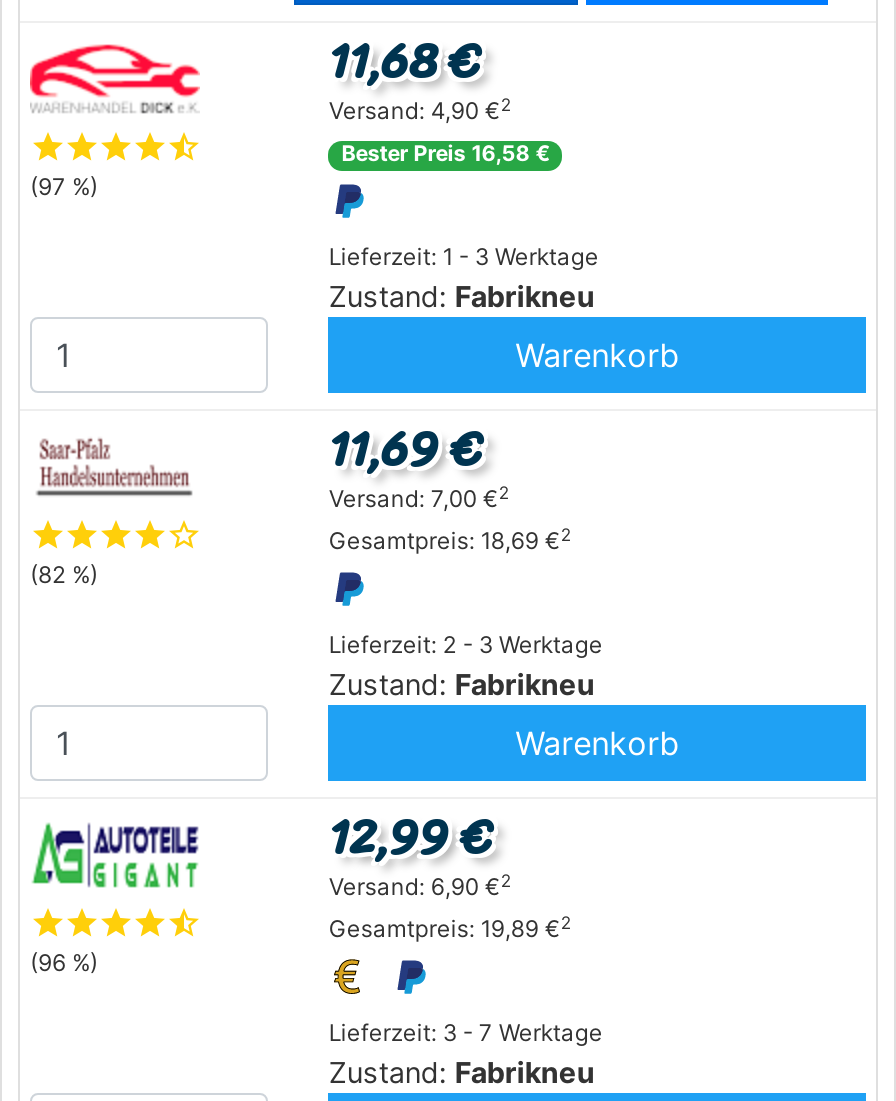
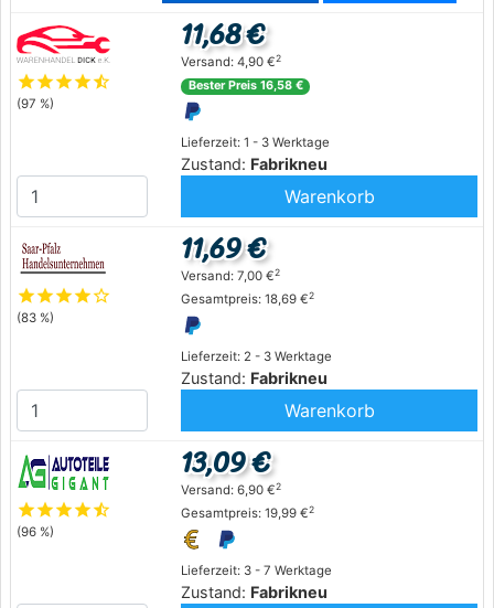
[30,561,98,589] (82 %) -> [17,310,54,326] (83 %)
[329,795,493,879] 12,99 € -> [181,439,270,486] 13,09 €
[329,913,571,943] Gesamtpreis: 19,89 €2 -> [181,504,315,521] Gesamtpreis: 19,99 €2

